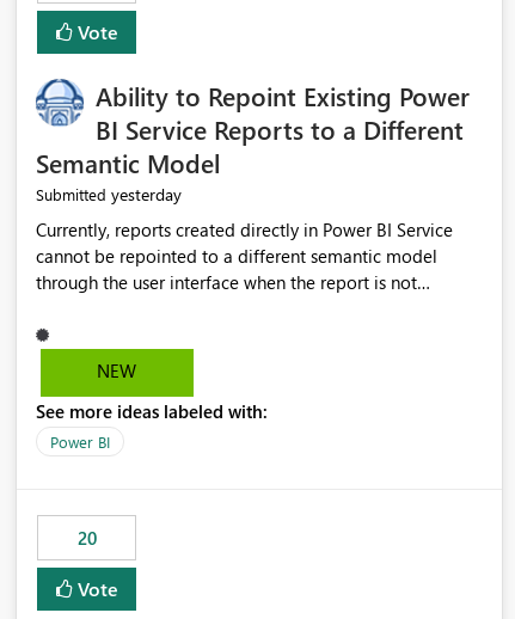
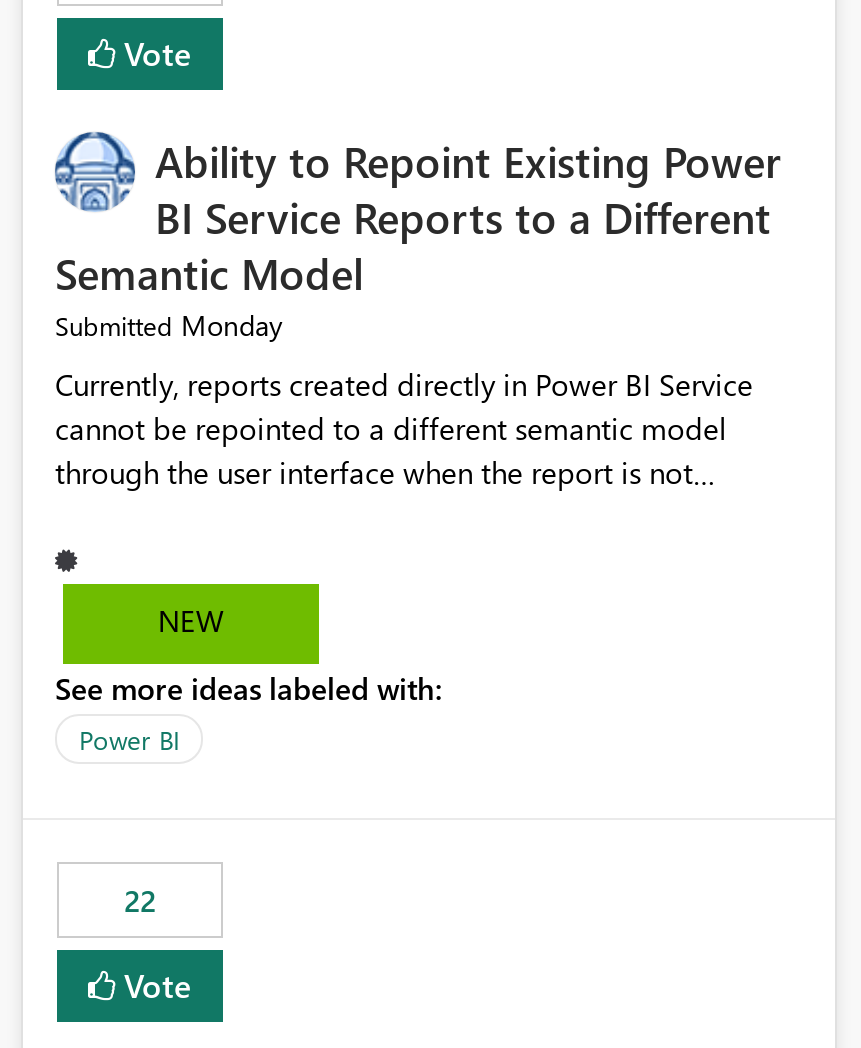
[36,183,182,206] Submitted yesterday -> [55,307,283,345] Submitted Monday
[77,526,96,550] 20 -> [124,881,156,921] 22

